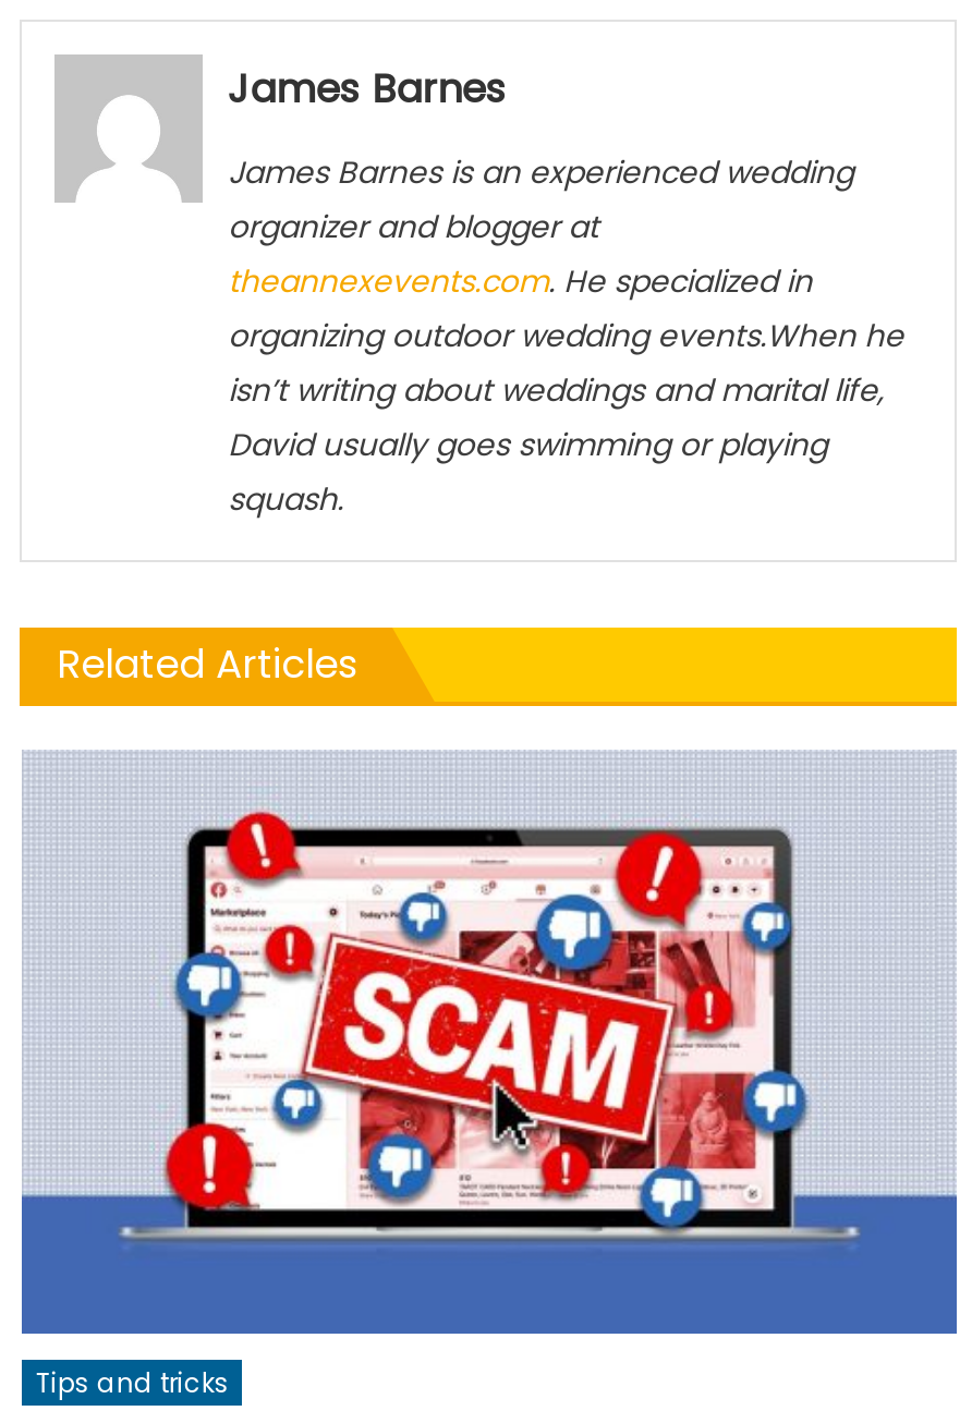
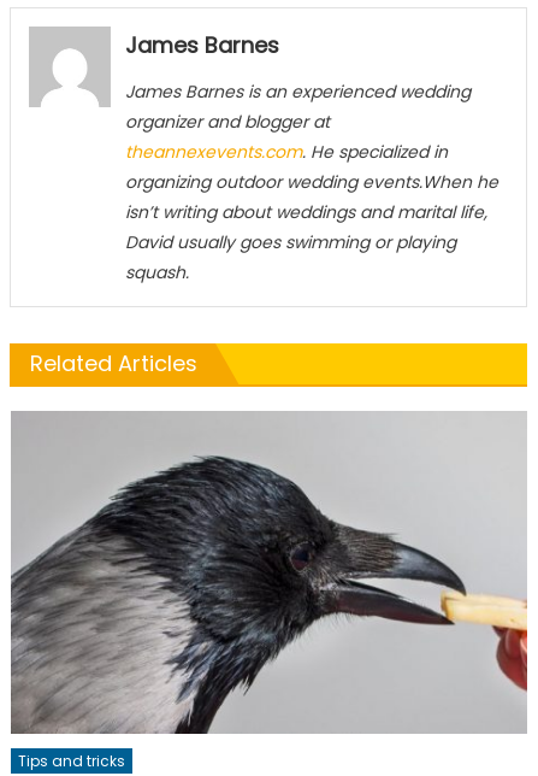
[22,755,959,1335] [image] -> [11,412,528,735] [image]

